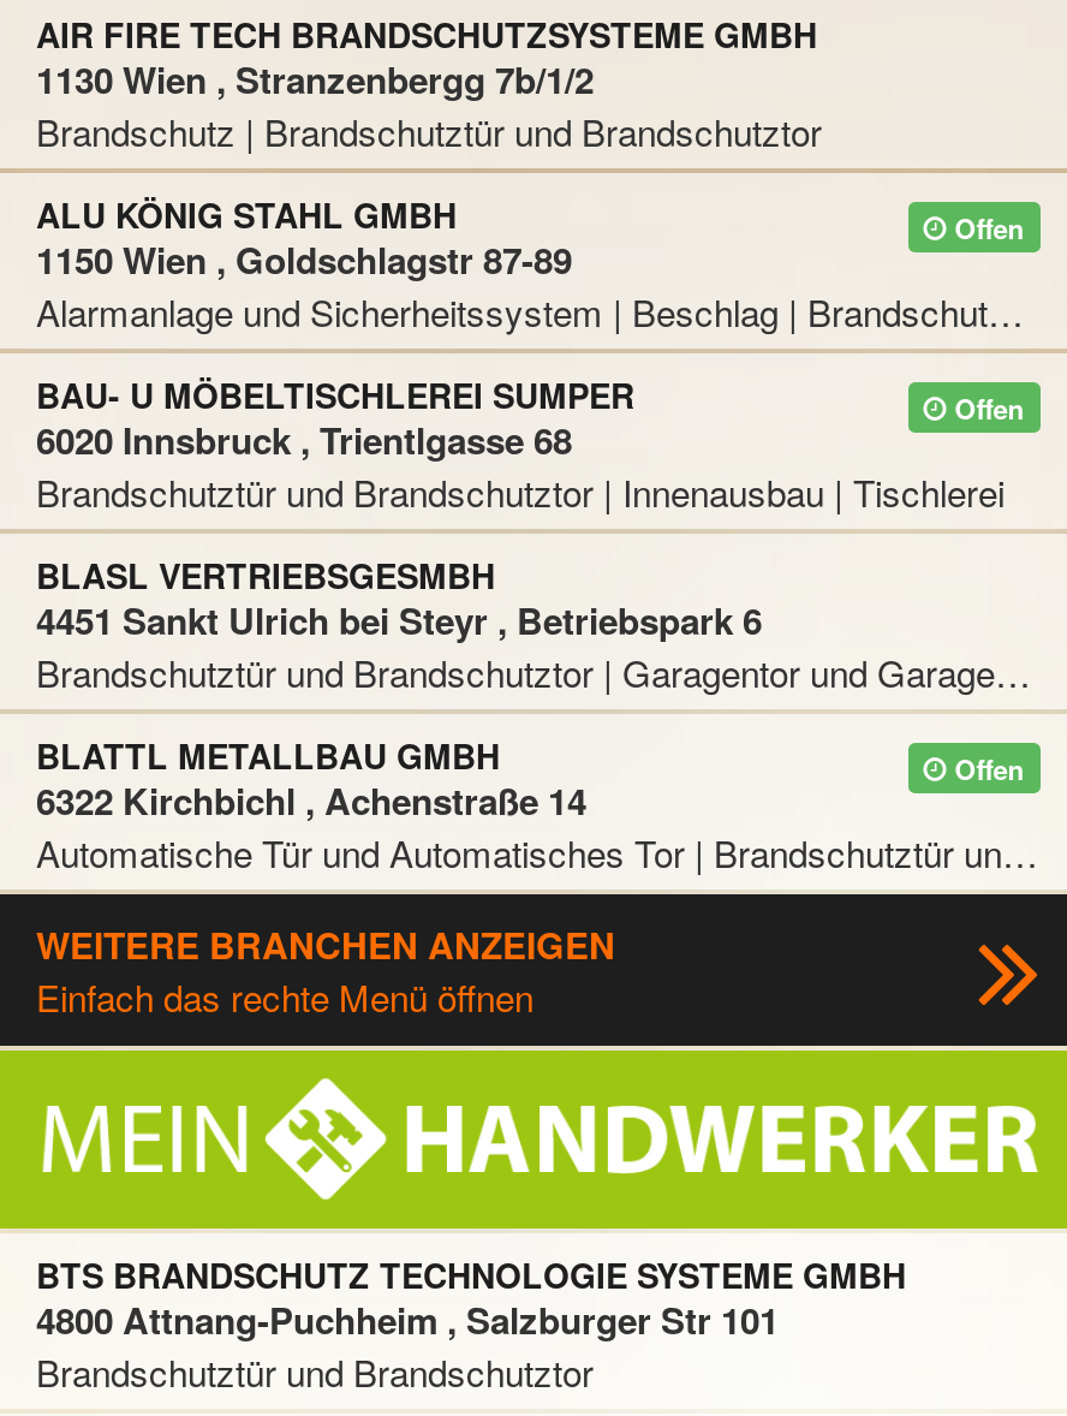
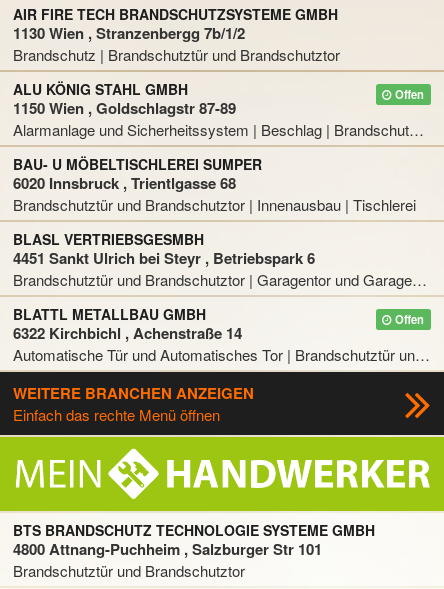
[947,387,1024,426] Offen -> none

